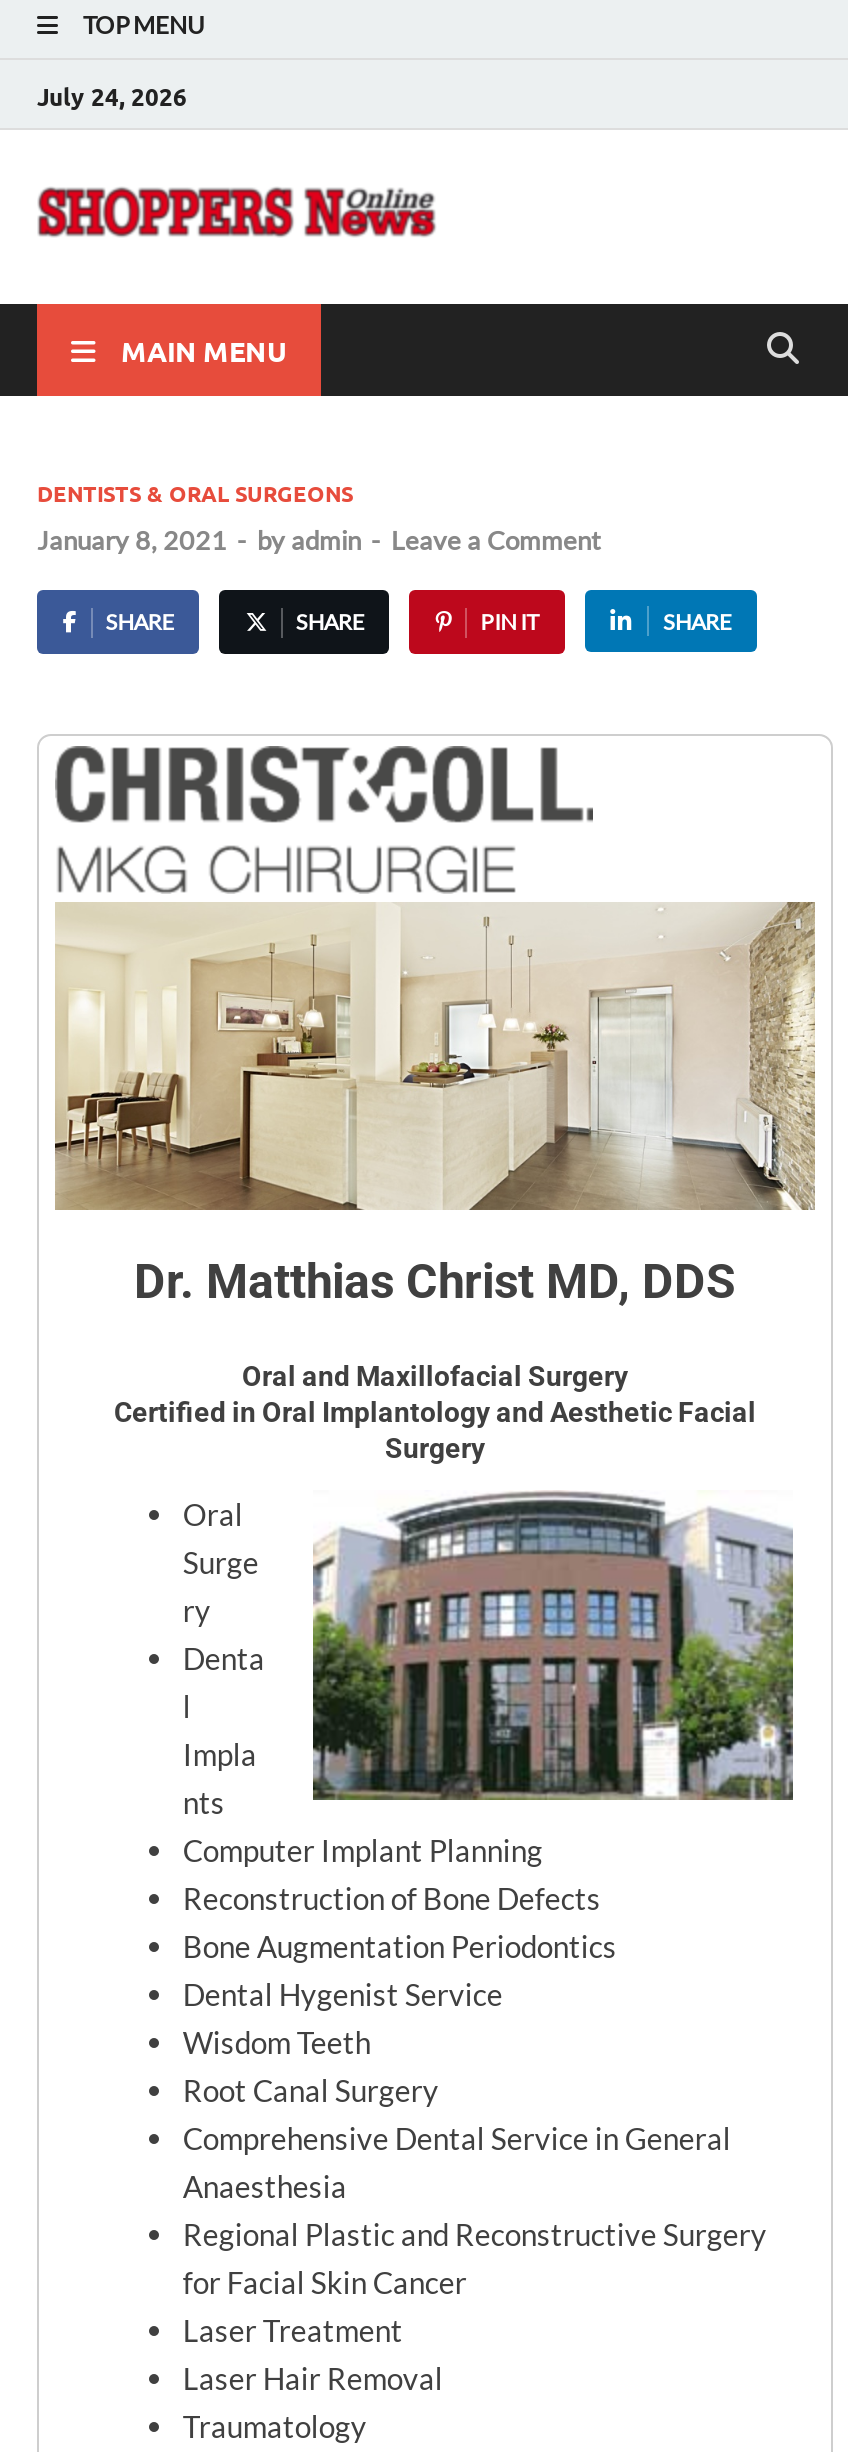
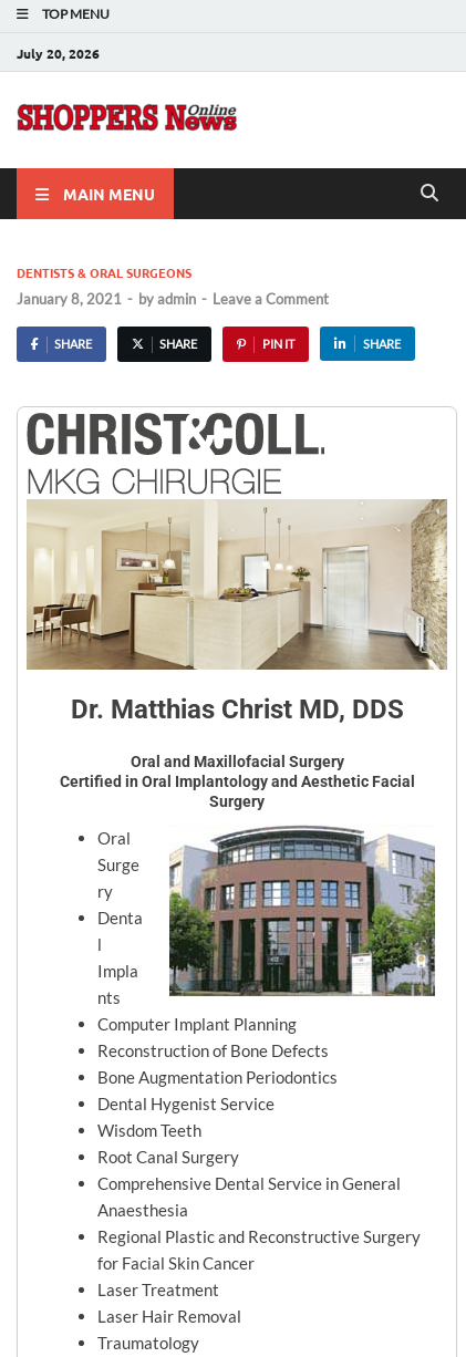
[37,79,187,111] July 24, 2026 -> [17,44,100,61] July 20, 2026

